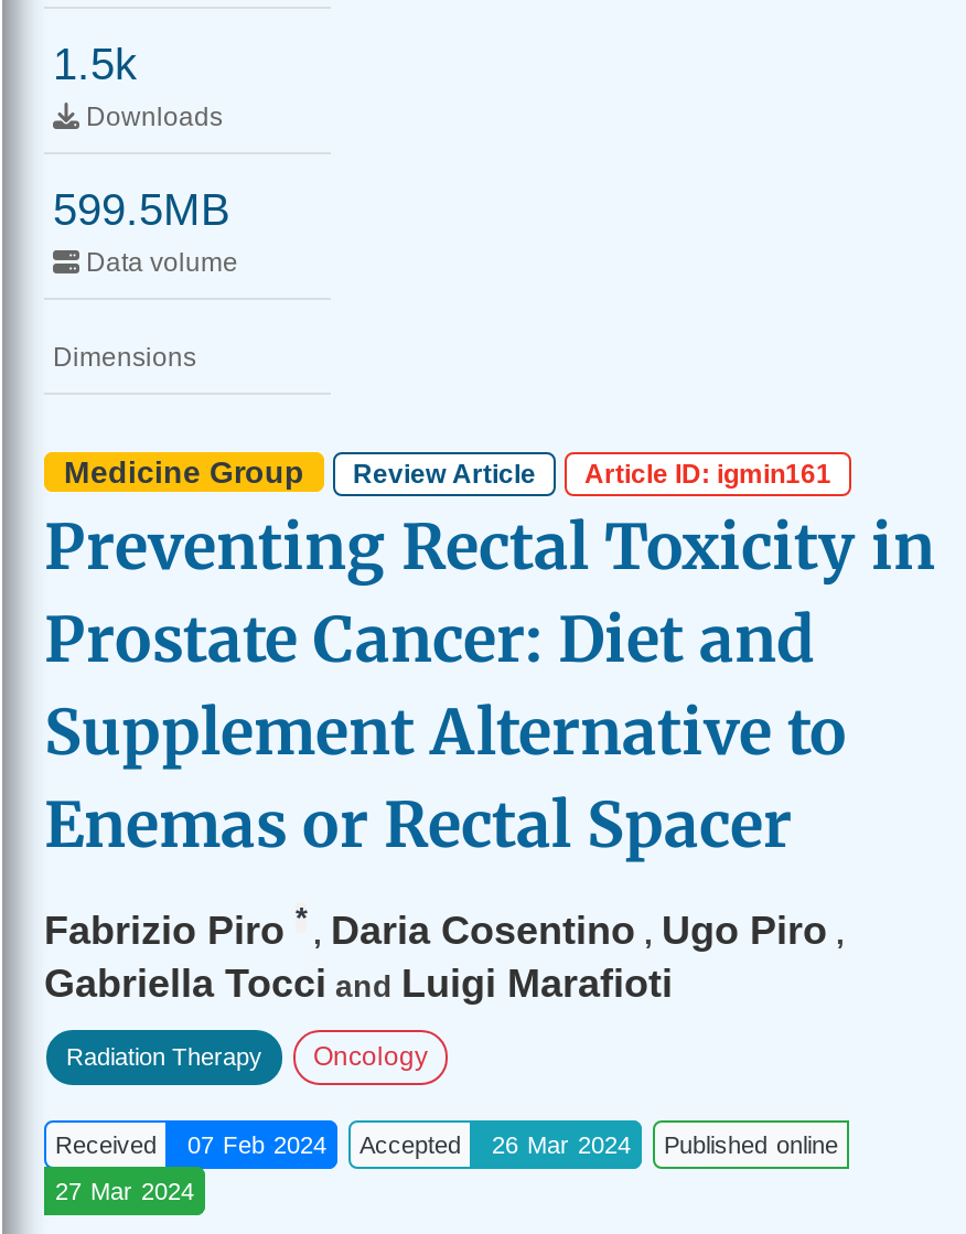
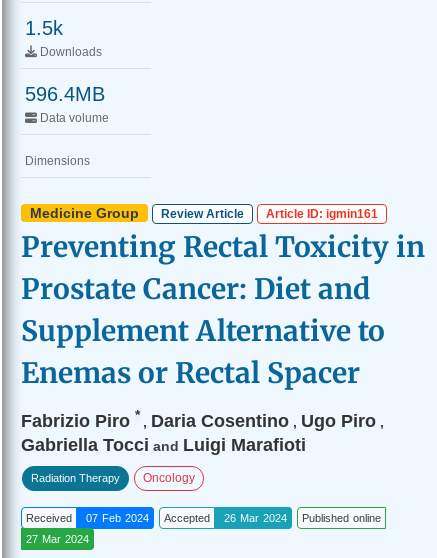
[53,185,229,234] 599.5MB -> [25,83,105,105] 596.4MB

